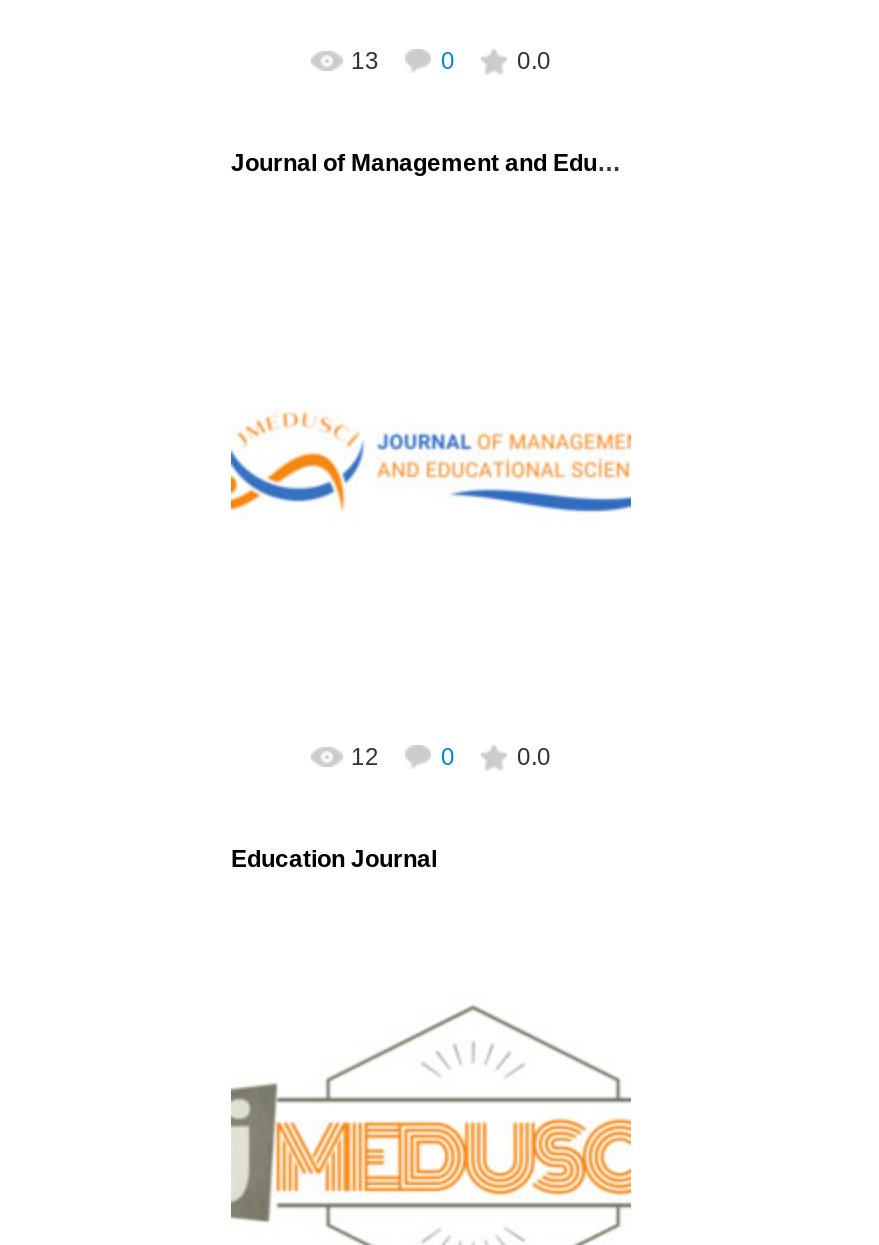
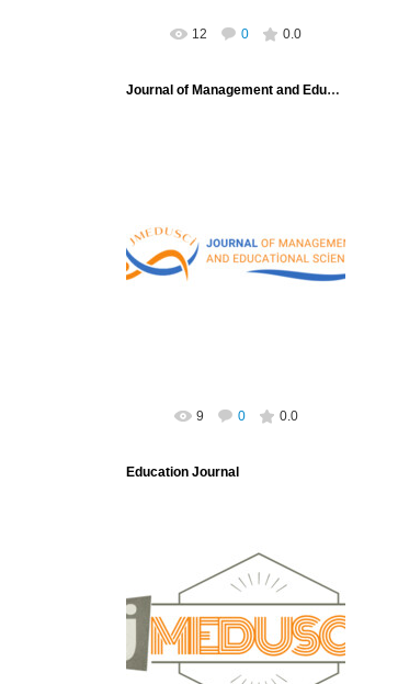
[351,47,379,75] 13 -> [192,26,207,42] 12
[351,743,379,771] 12 -> [196,408,203,424] 9

